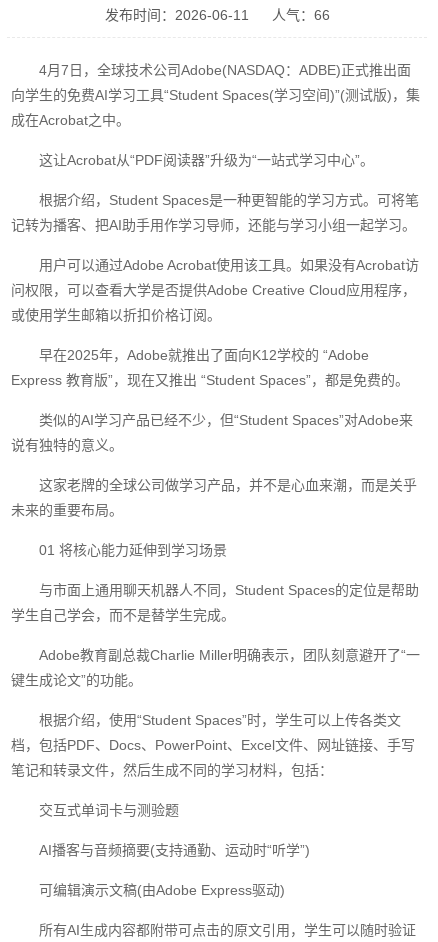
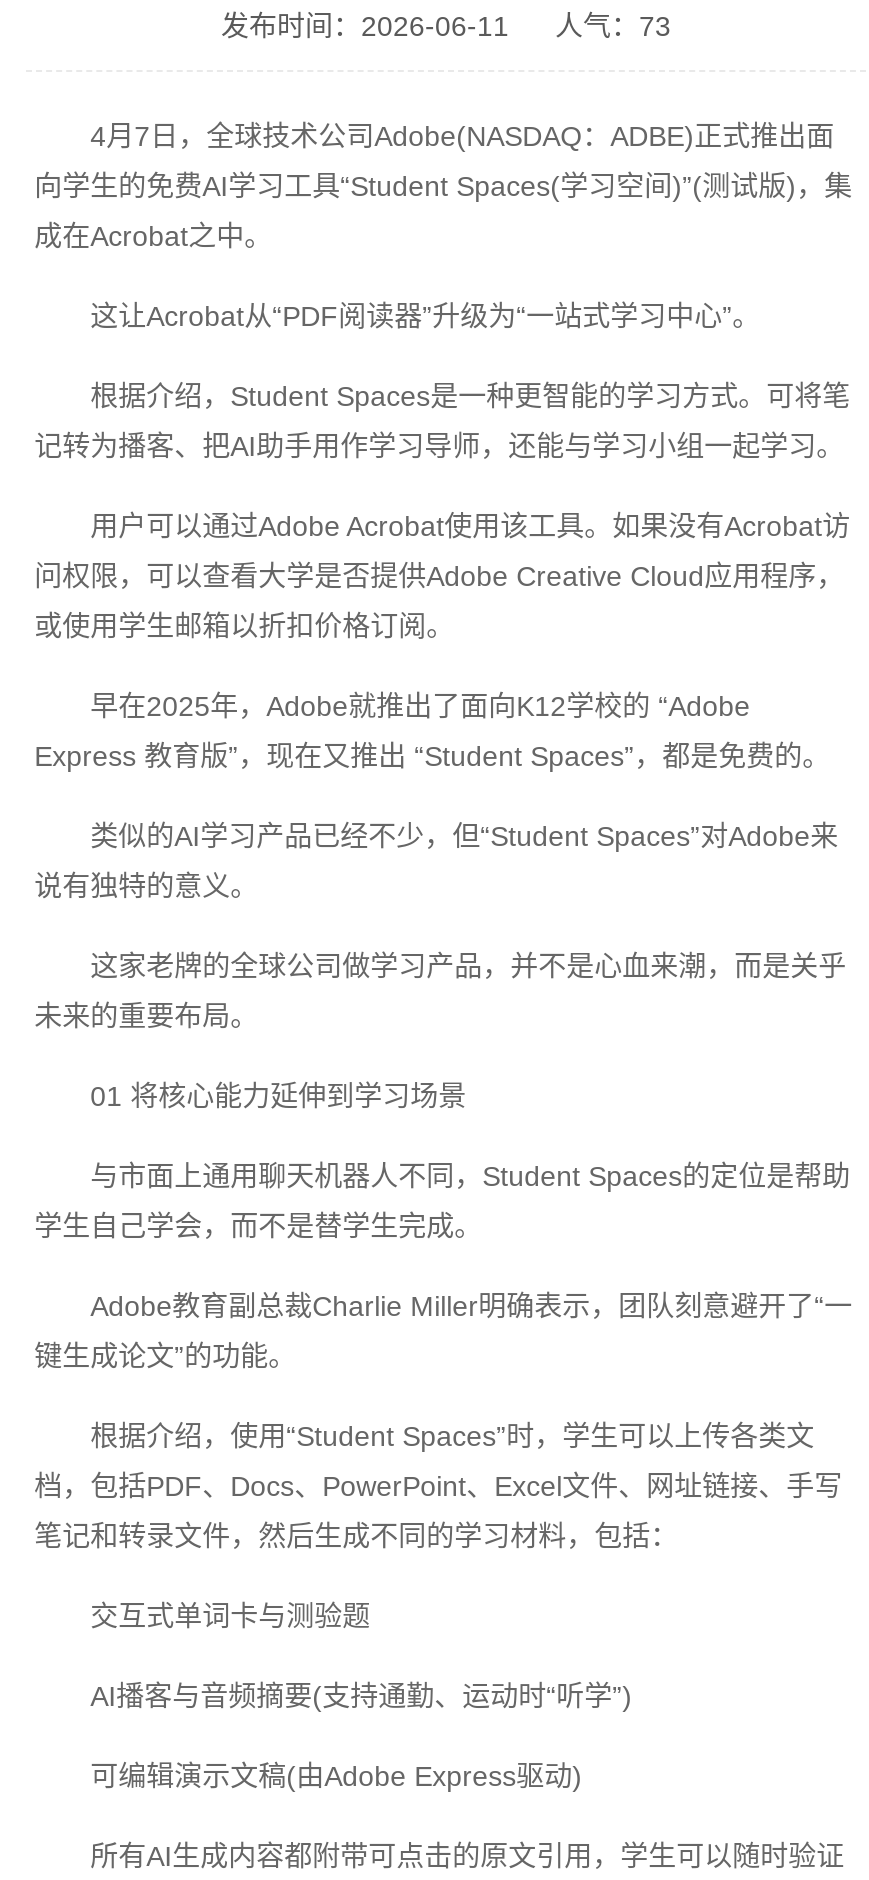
[104,7,329,23] 发布时间：2026-06-11 人气：66 -> [221,9,671,41] 发布时间：2026-06-11 人气：73

